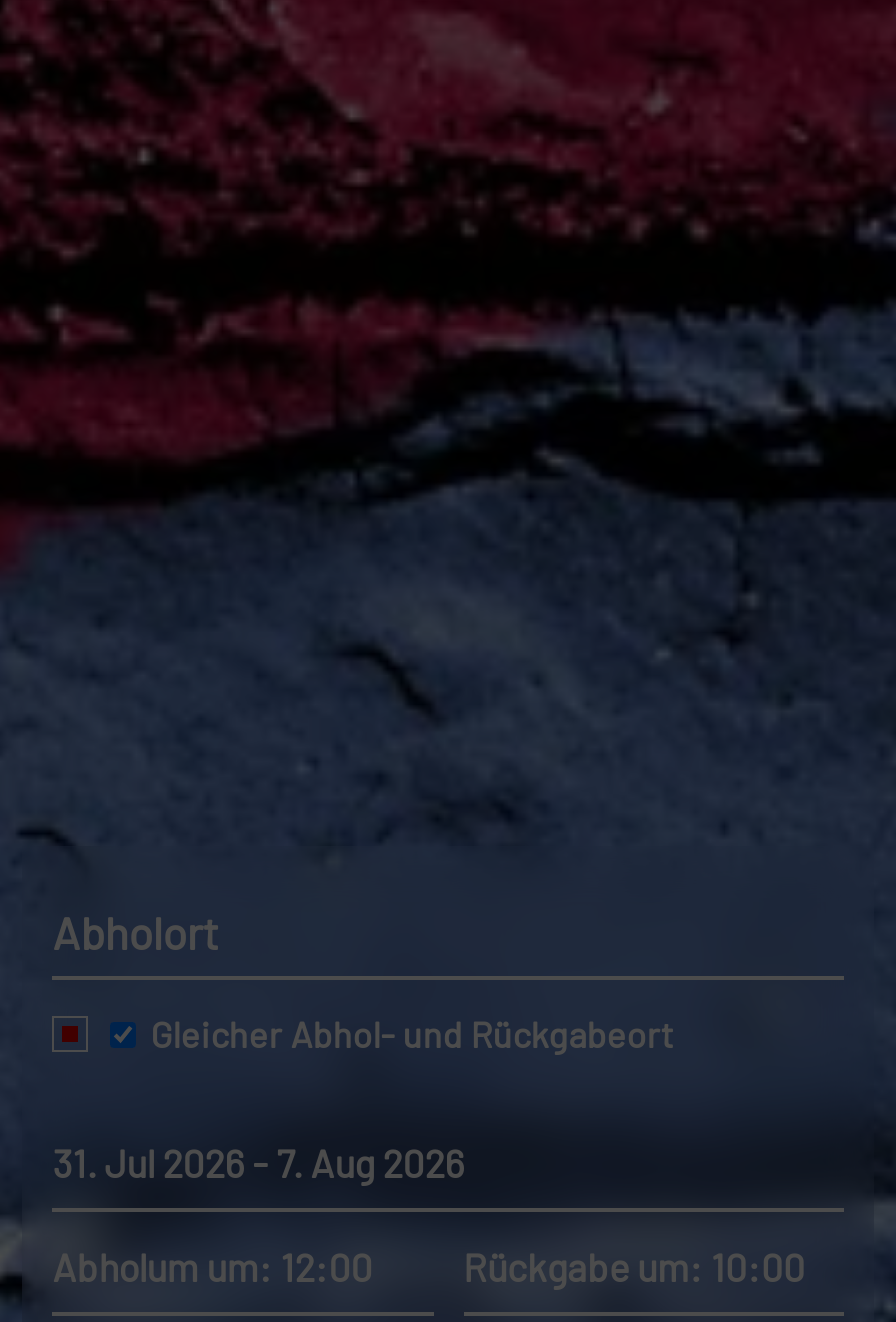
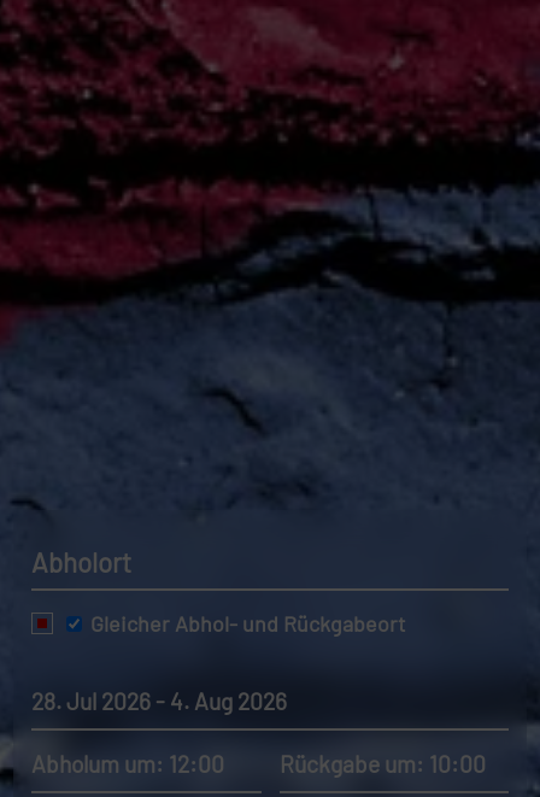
[52,1139,464,1185] 31. Jul 2026 - 7. Aug 2026 -> [32,687,287,714] 28. Jul 2026 - 4. Aug 2026

